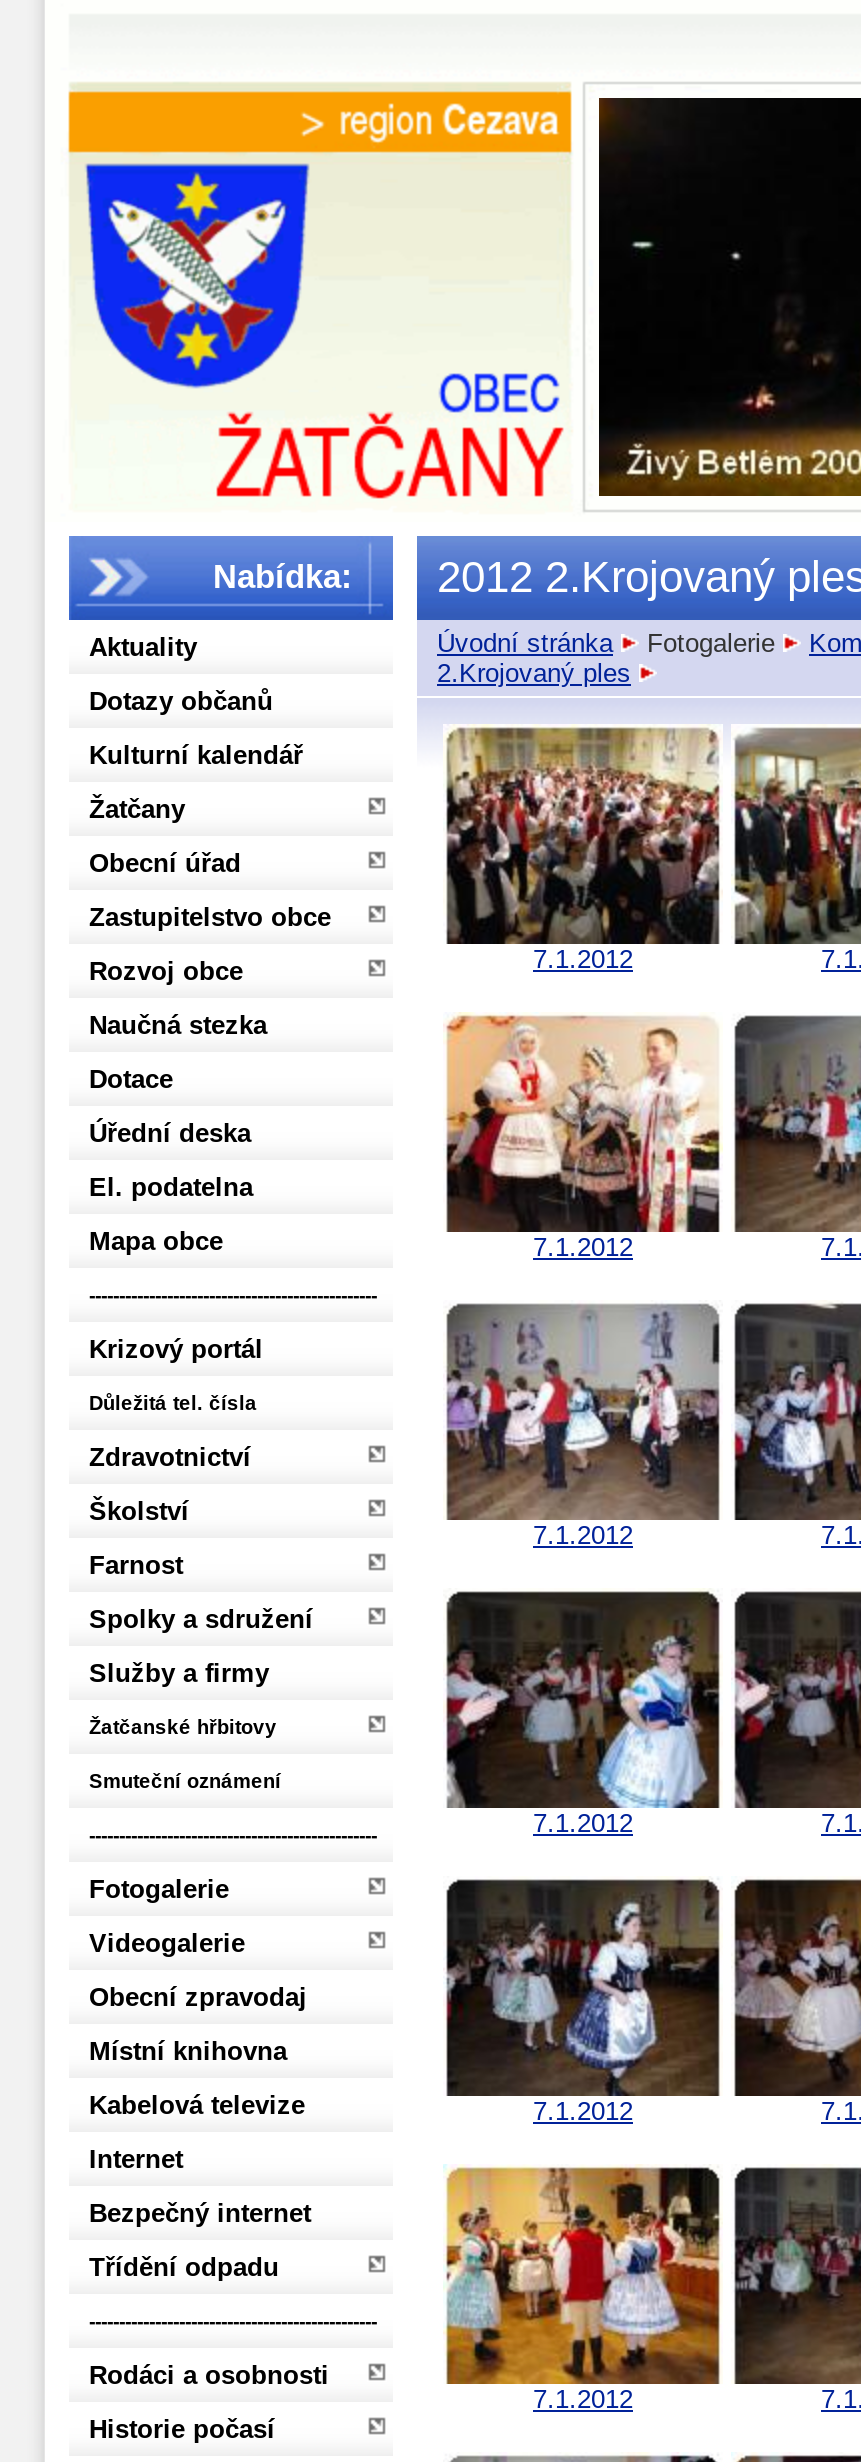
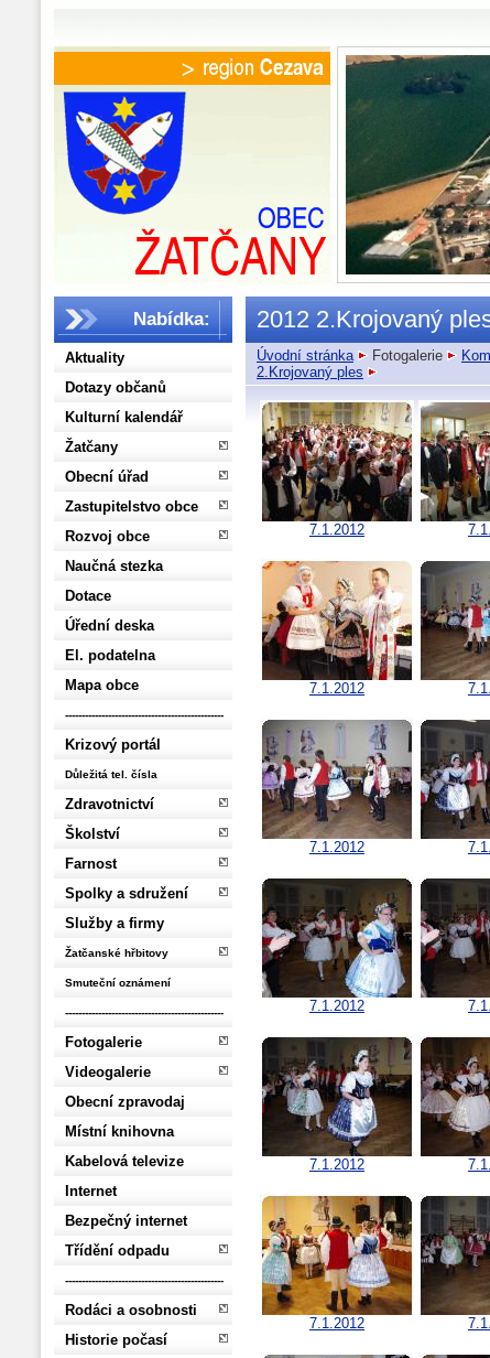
[597,96,855,496] [image] -> [345,54,487,274] [image]

